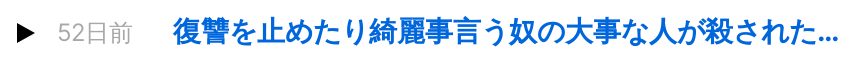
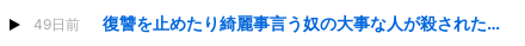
[57,16,133,46] 52日前 -> [33,15,80,33] 49日前

